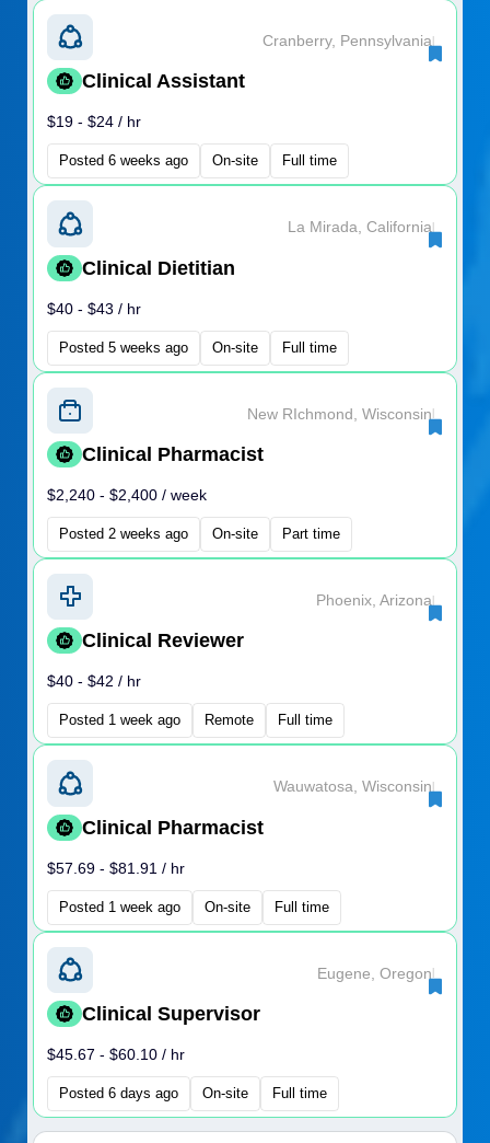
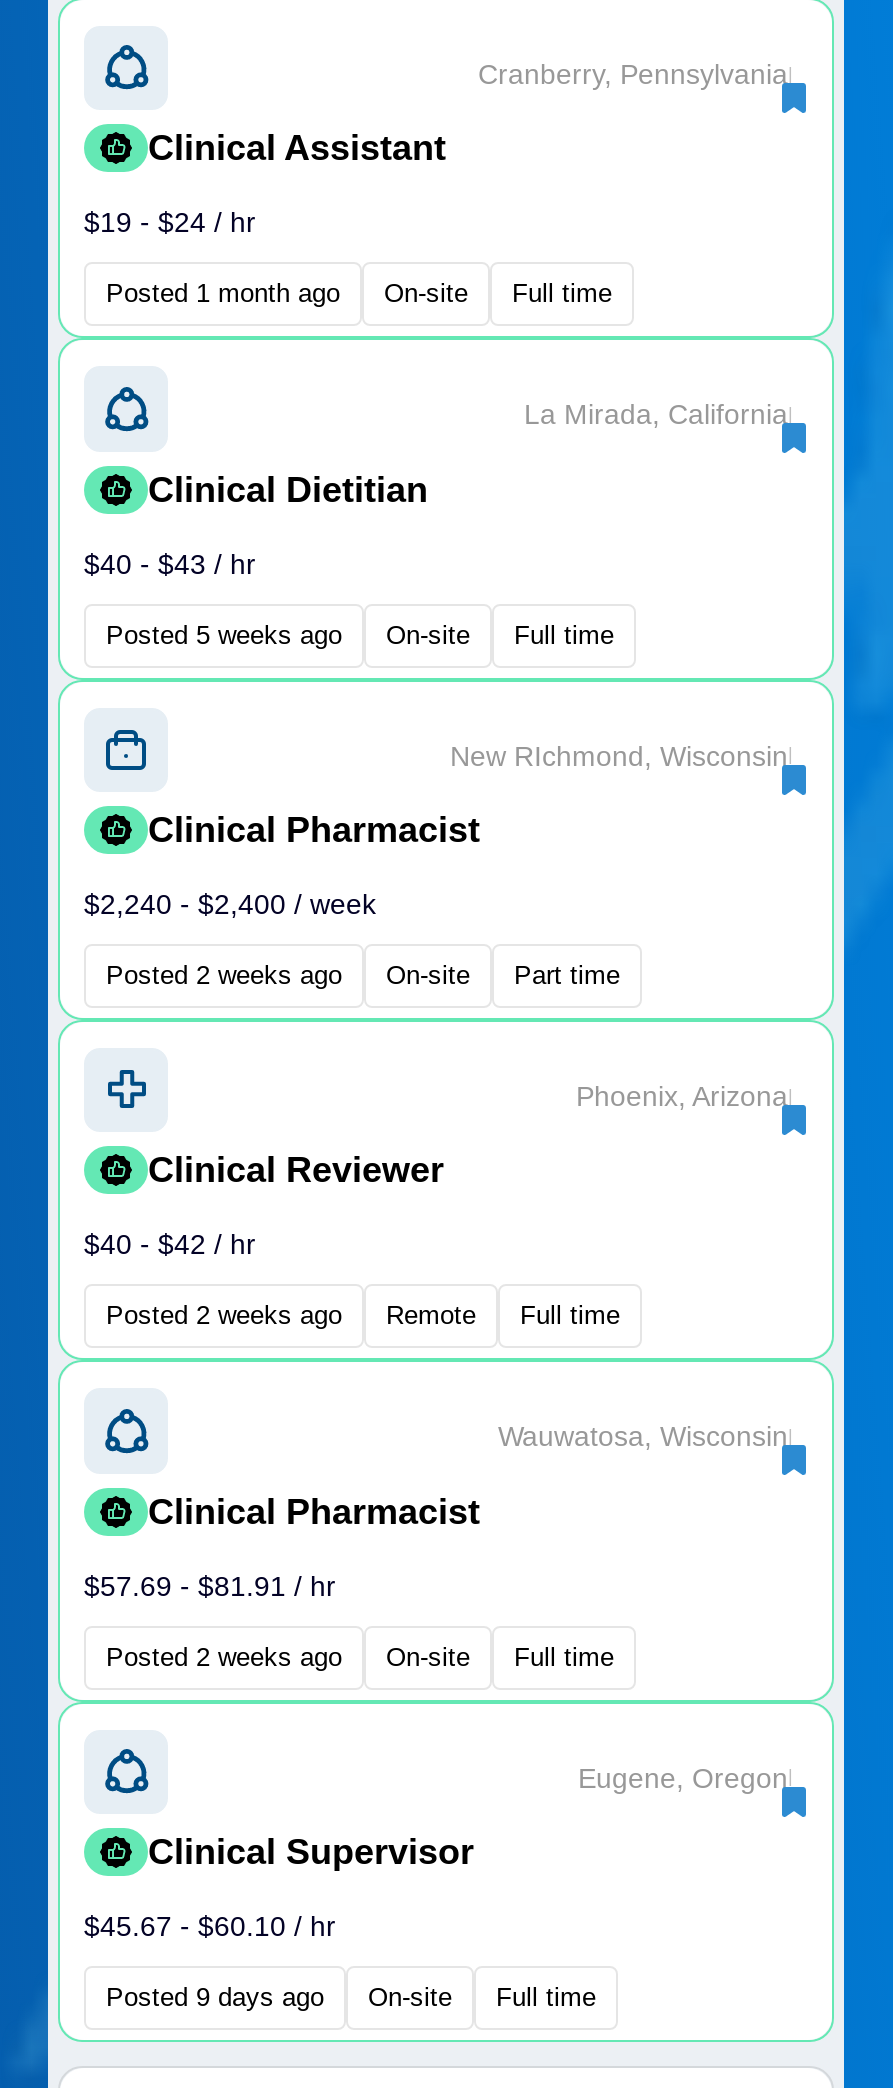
[59,153,188,169] Posted 6 weeks ago -> [106,279,340,309] Posted 1 month ago
[59,712,180,728] Posted 1 week ago -> [106,1301,342,1331] Posted 2 weeks ago
[59,899,180,915] Posted 1 week ago -> [106,1641,342,1671] Posted 2 weeks ago
[59,1085,178,1101] Posted 6 days ago -> [106,1982,324,2012] Posted 9 days ago

